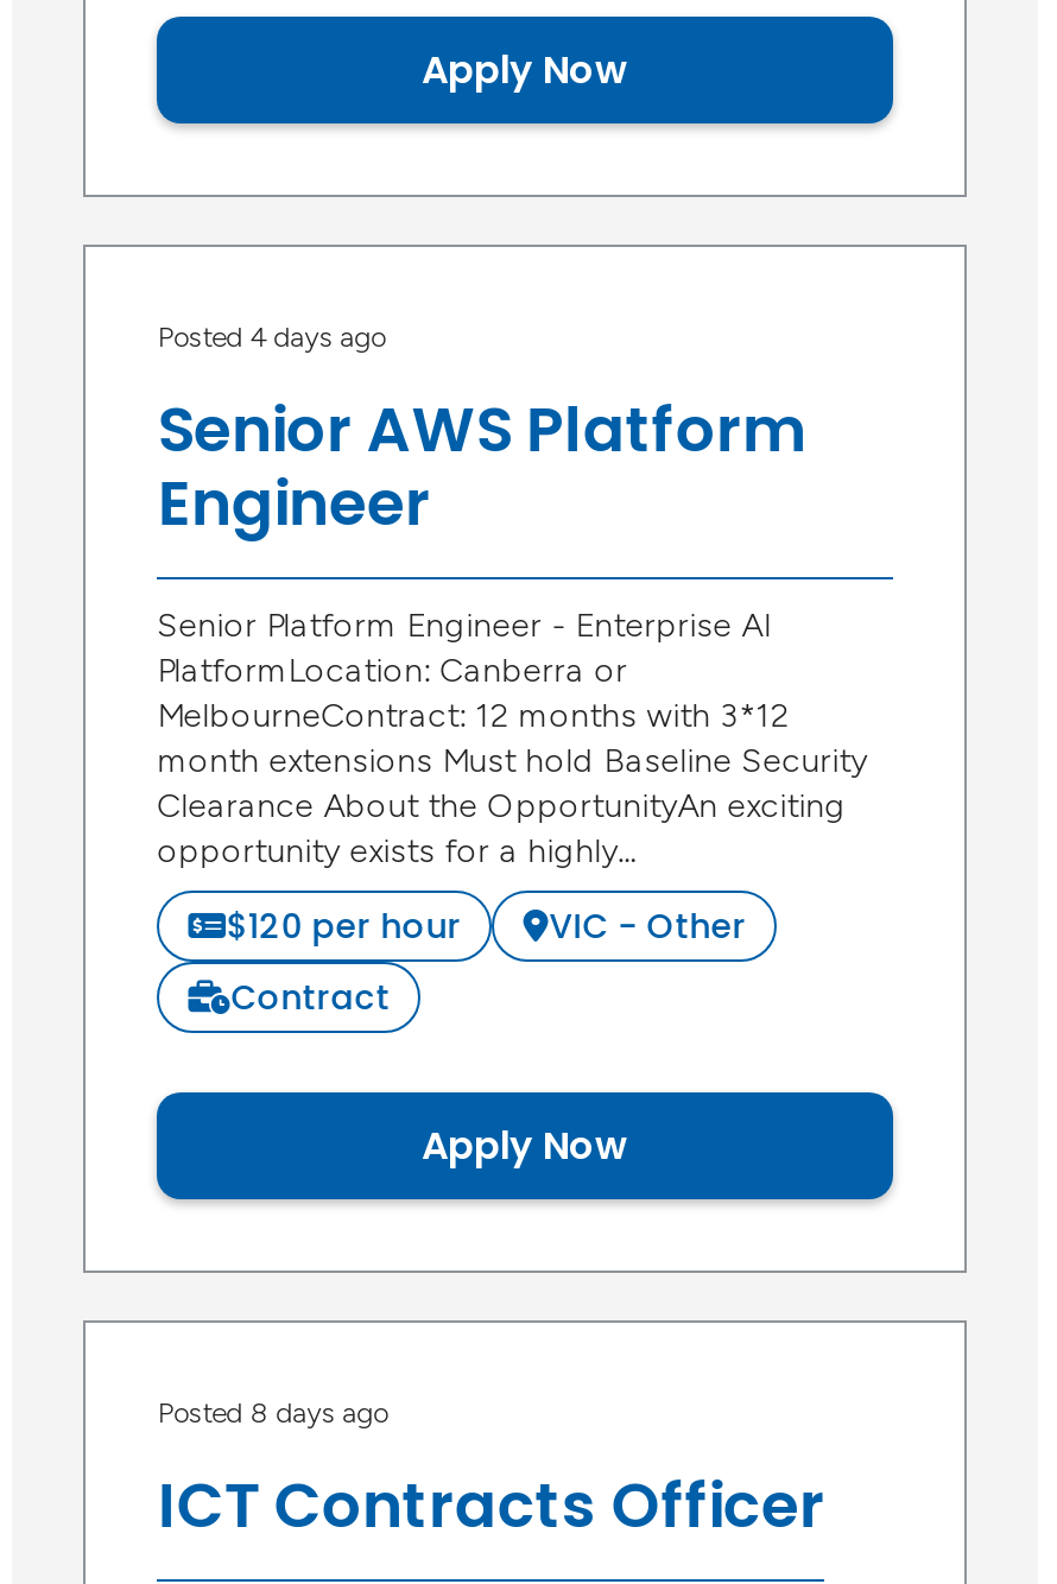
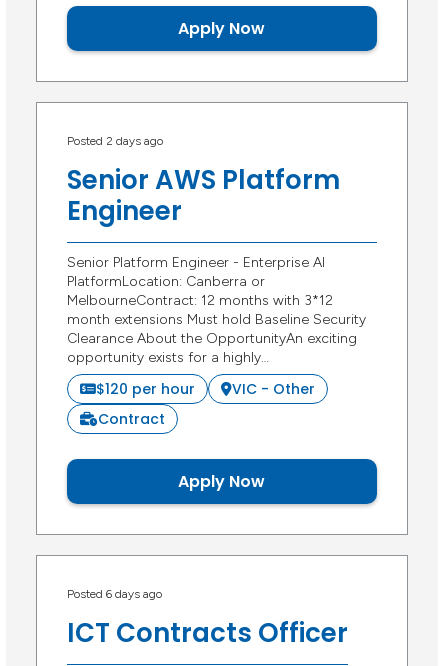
[157,321,385,354] Posted 4 days ago -> [67,134,163,148] Posted 2 days ago
[157,1396,388,1430] Posted 8 days ago -> [67,587,162,601] Posted 6 days ago

